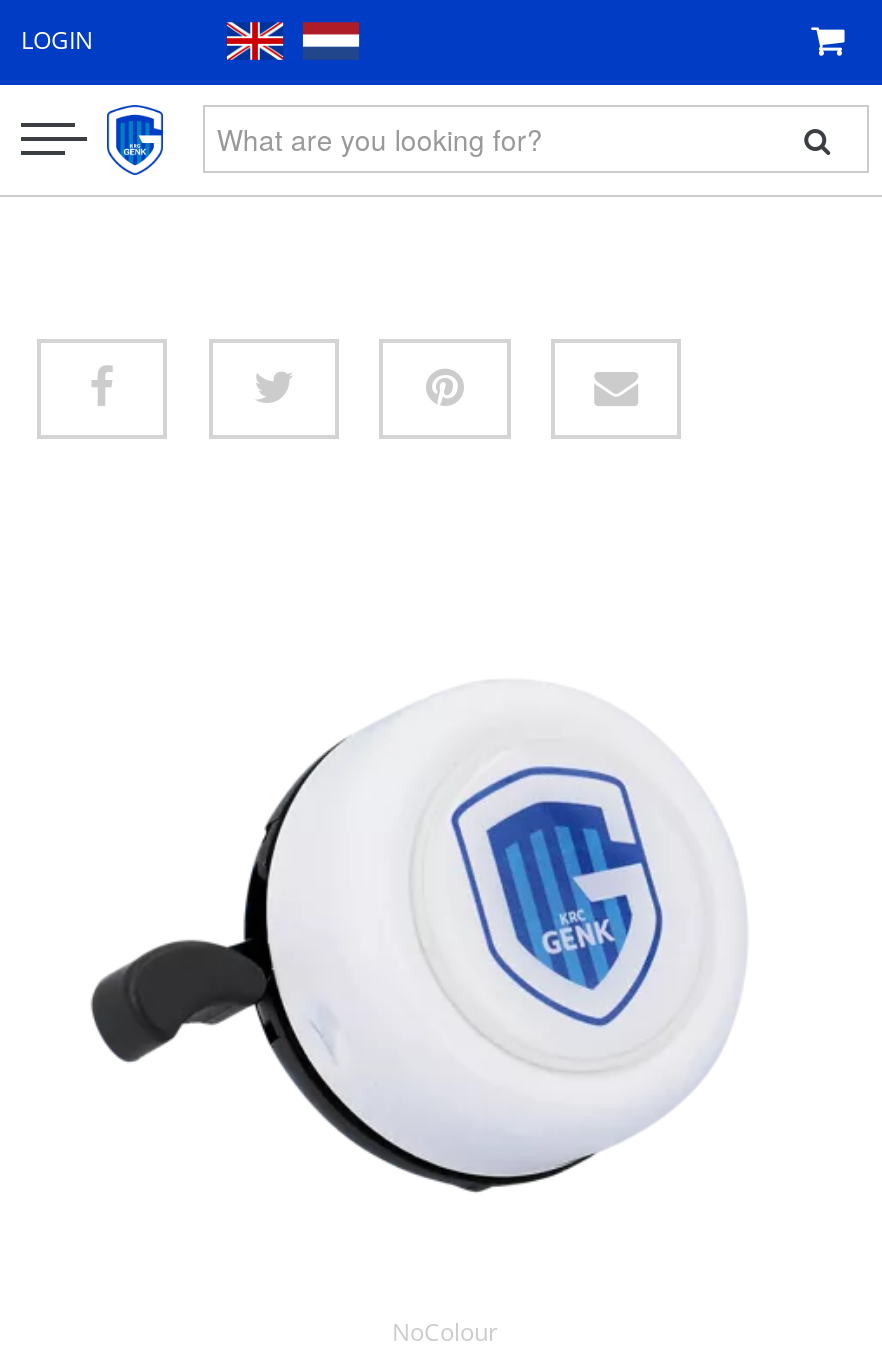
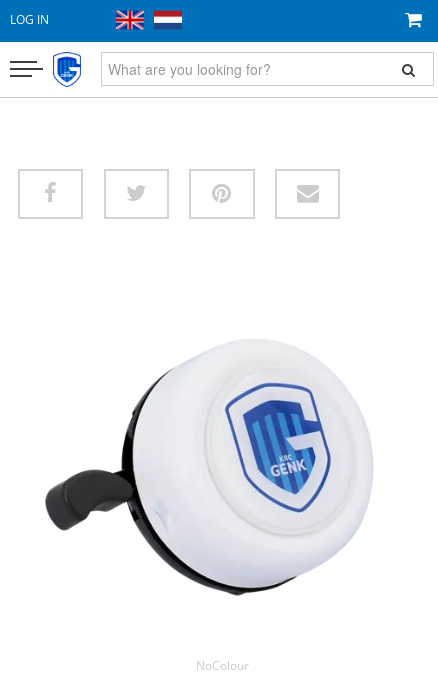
[21,23,93,57] LOGIN -> [10,11,49,28] LOG IN

